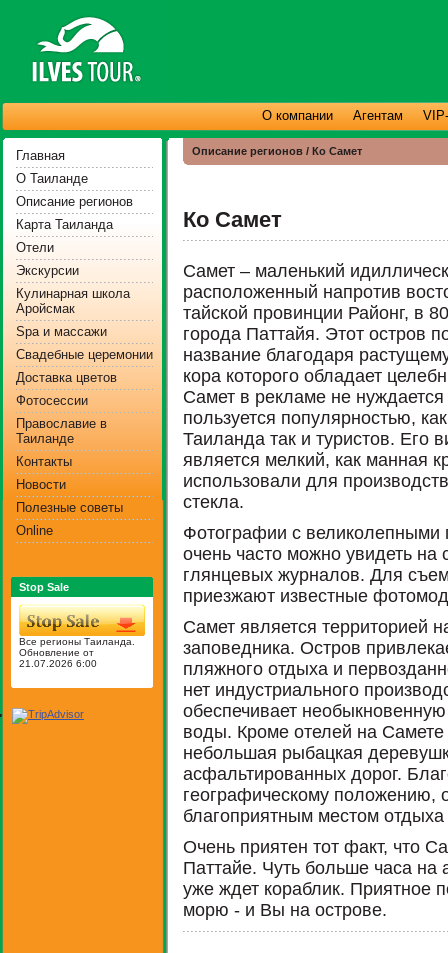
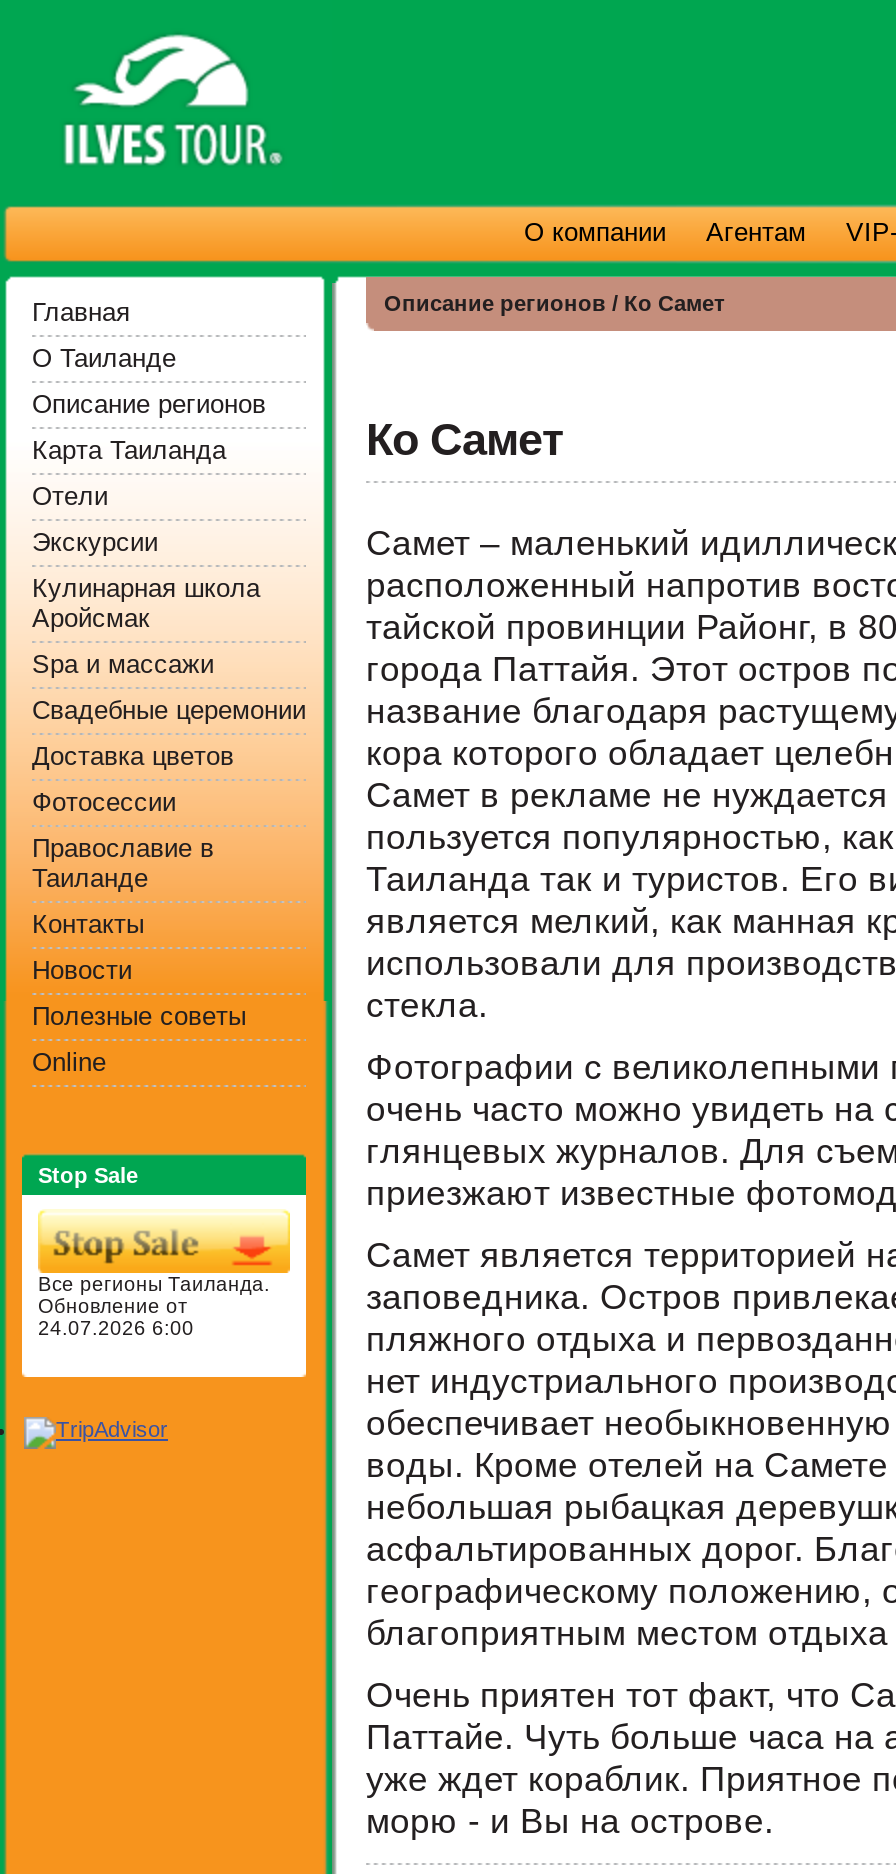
[19,658,97,669] 21.07.2026 6:00 -> [38,1317,194,1339] 24.07.2026 6:00

